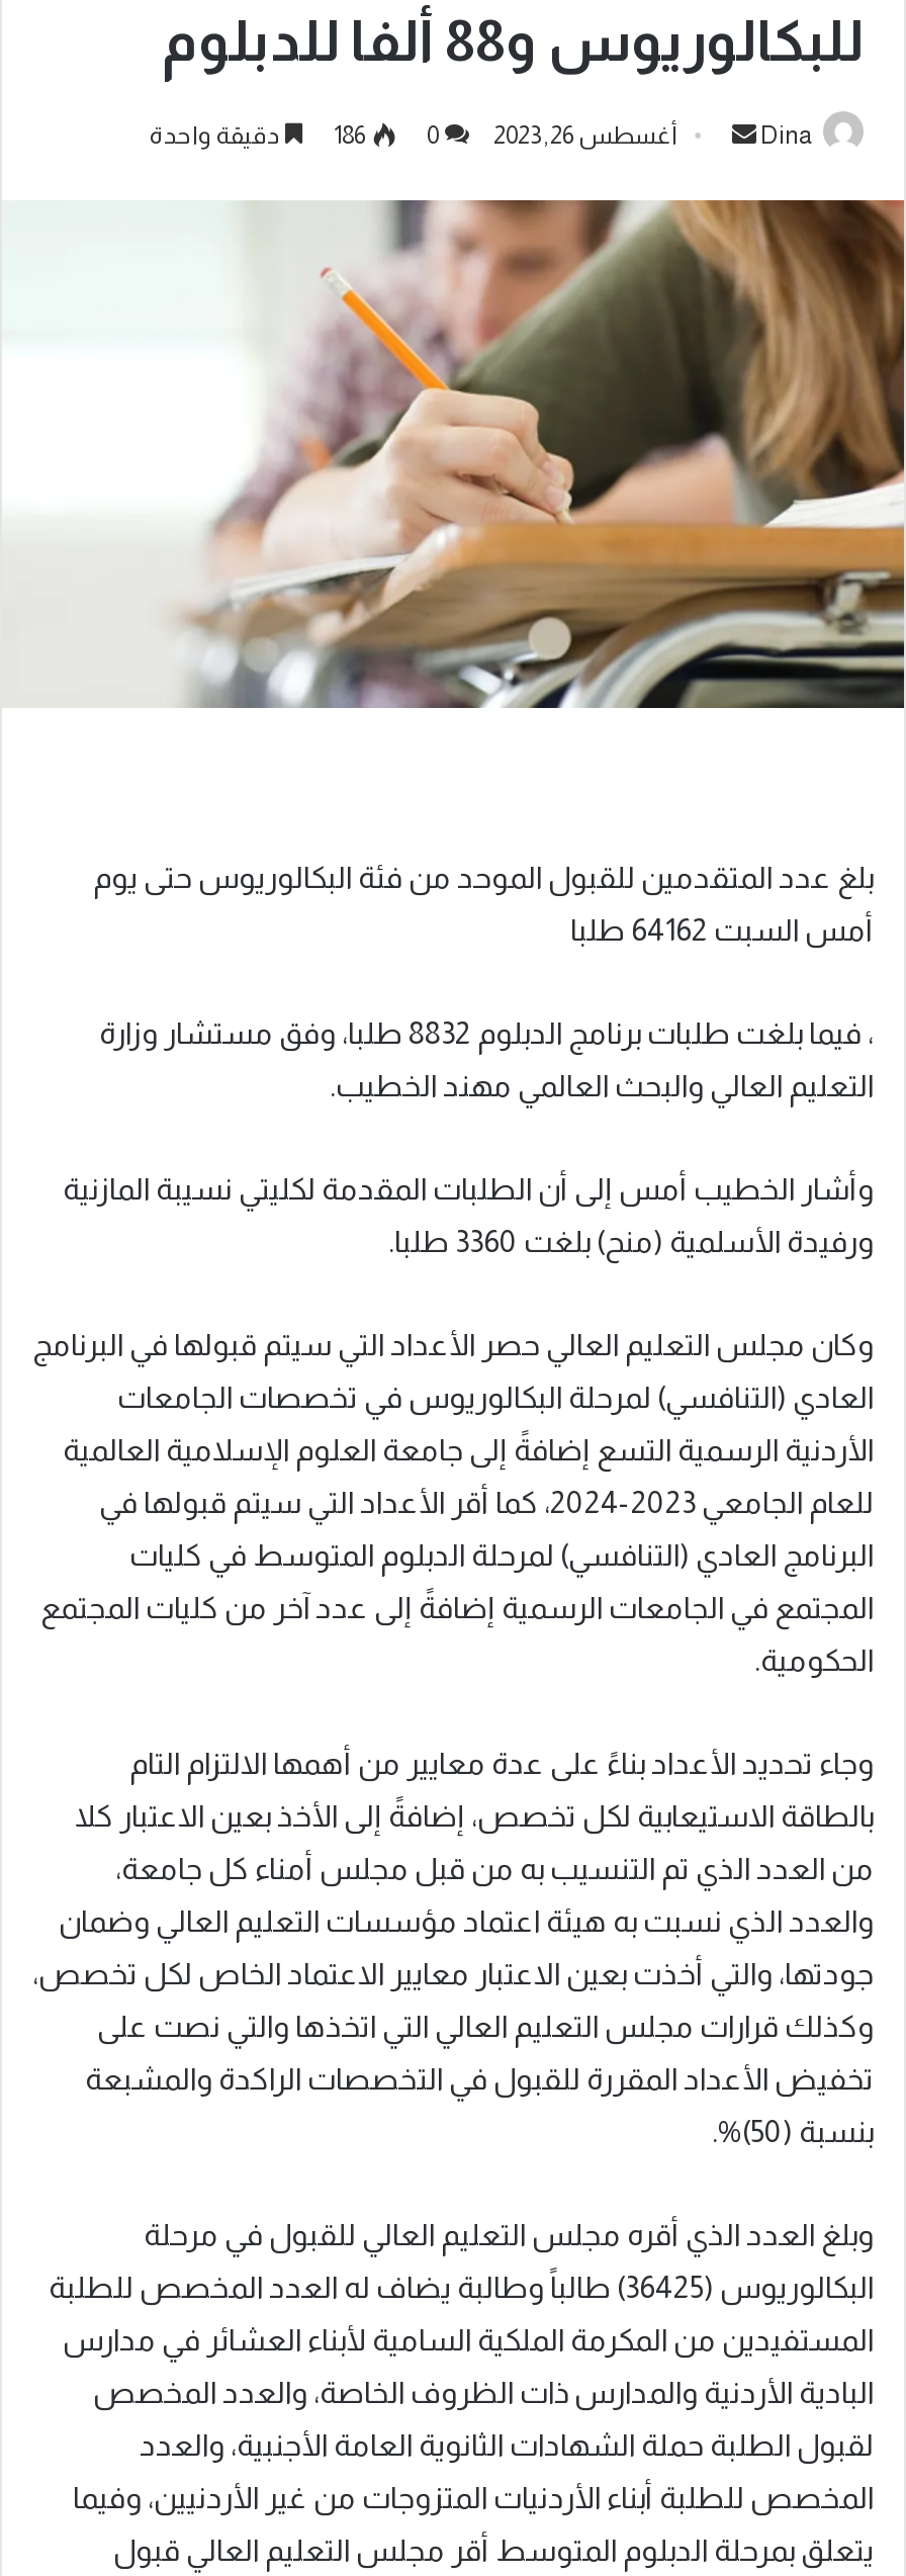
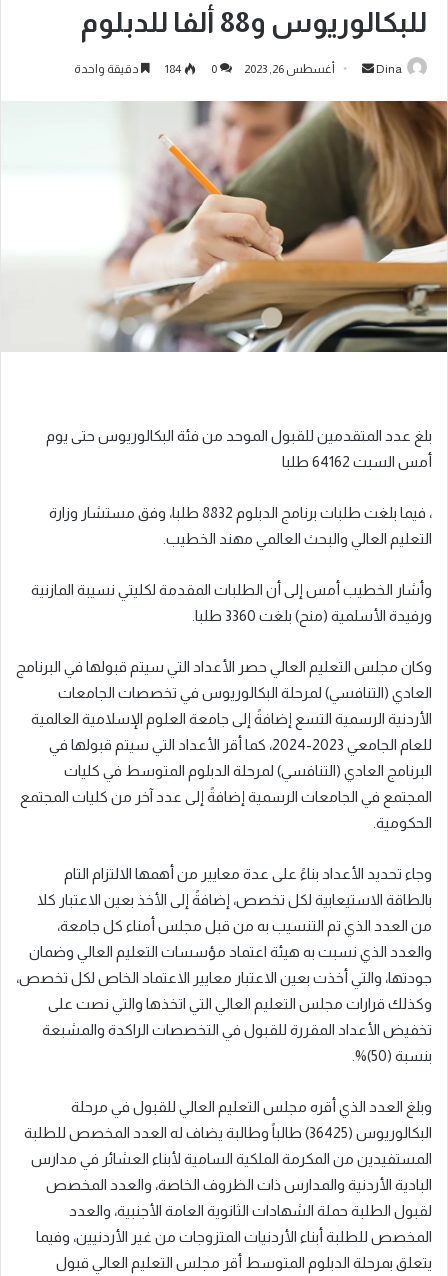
[150,121,366,149] 186 دقيقة واحدة -> [74,62,181,76] 184 دقيقة واحدة

